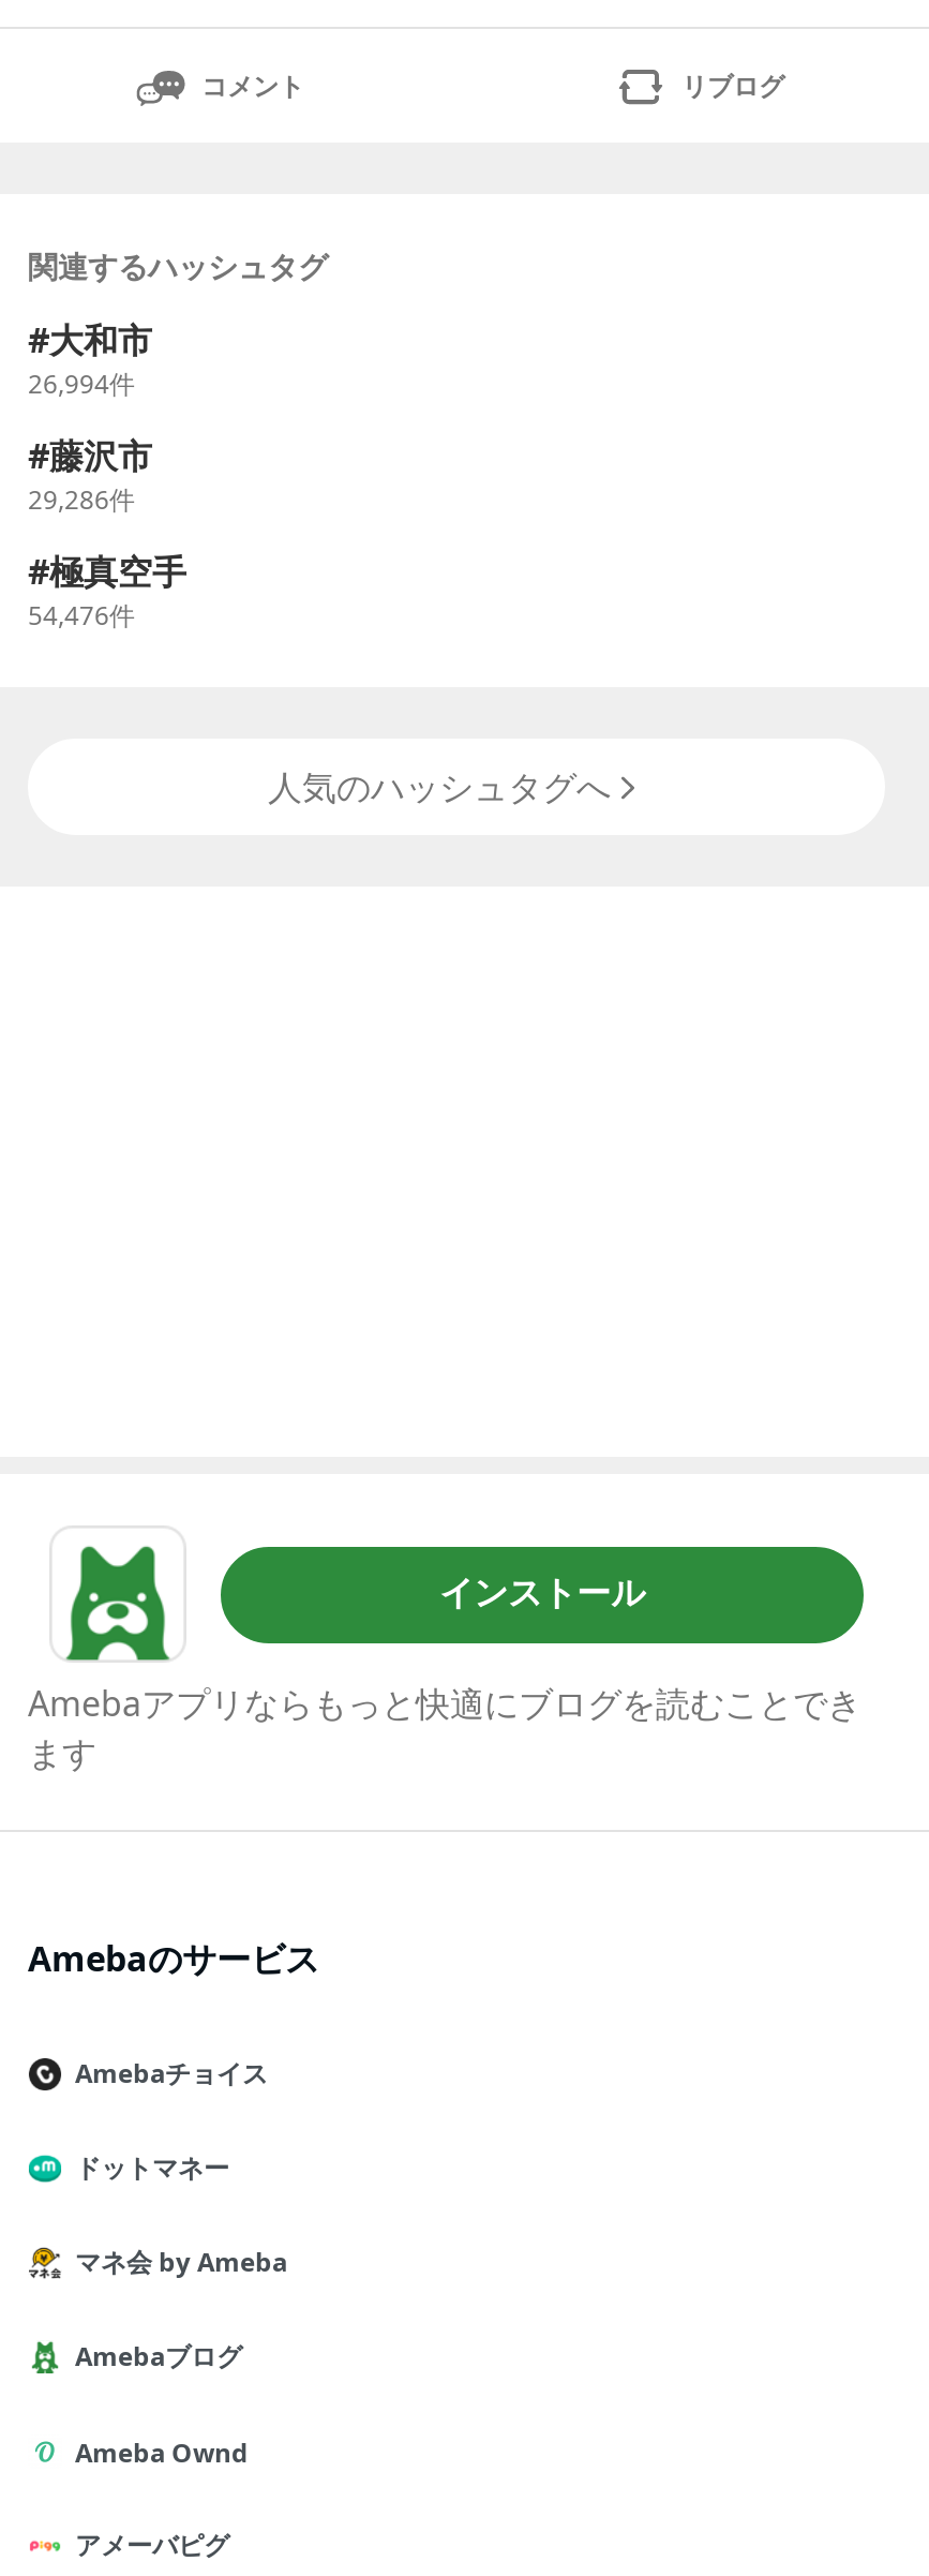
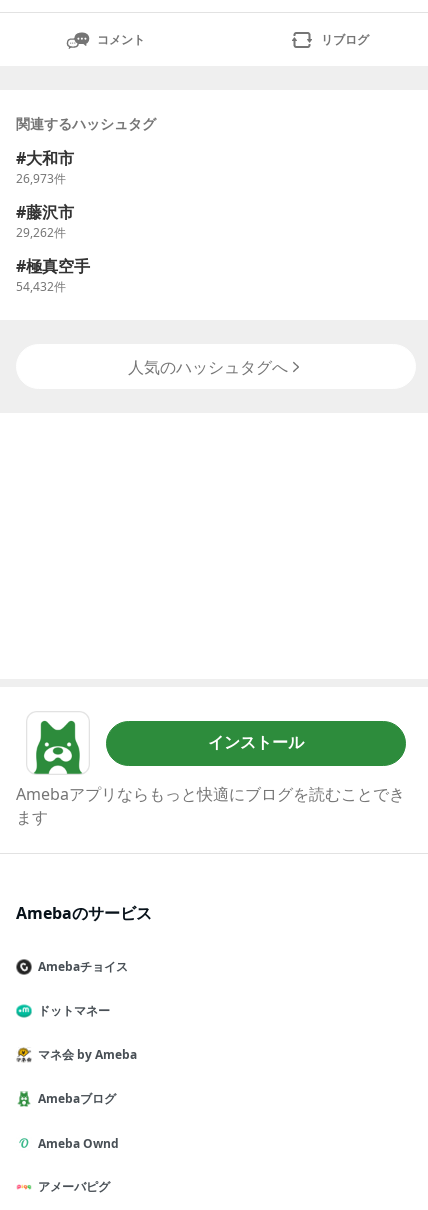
[28,366,135,402] 26,994件 -> [16,170,66,187] 26,973件
[28,482,135,518] 29,286件 -> [16,224,66,241] 29,262件
[28,598,135,634] 54,476件 -> [16,278,66,295] 54,432件

